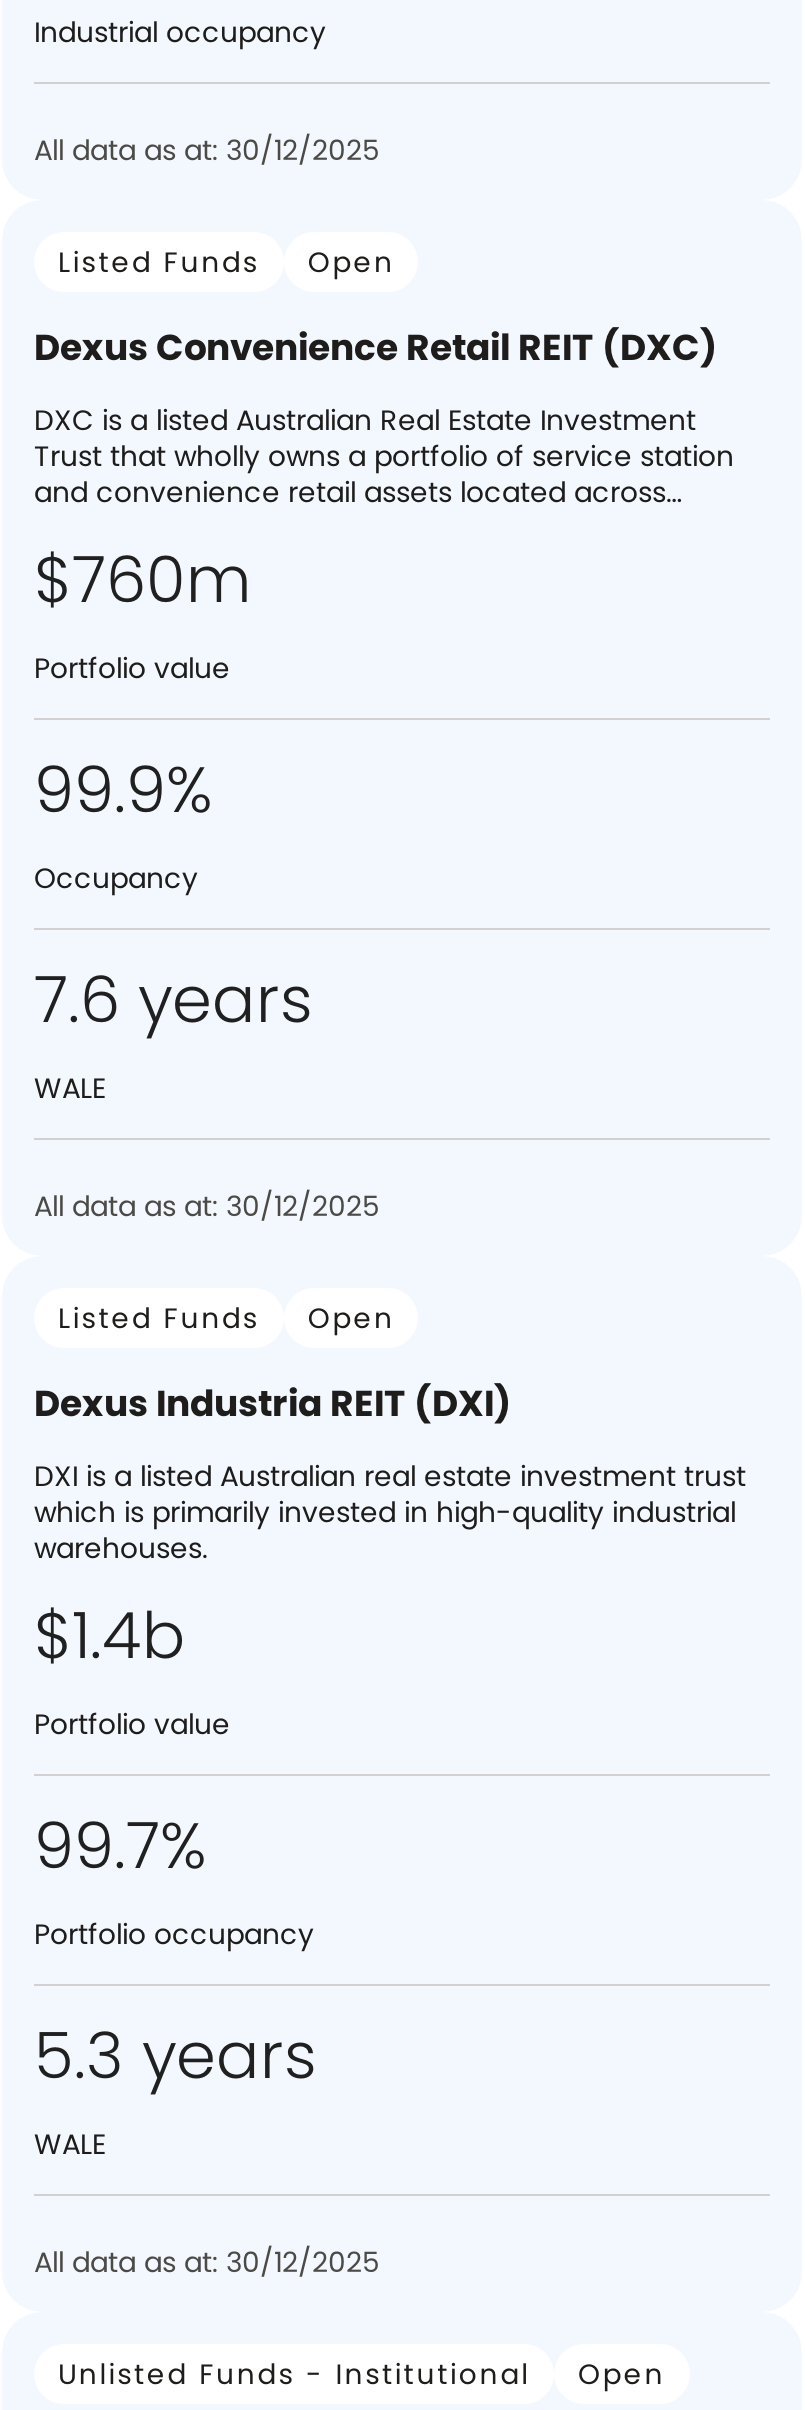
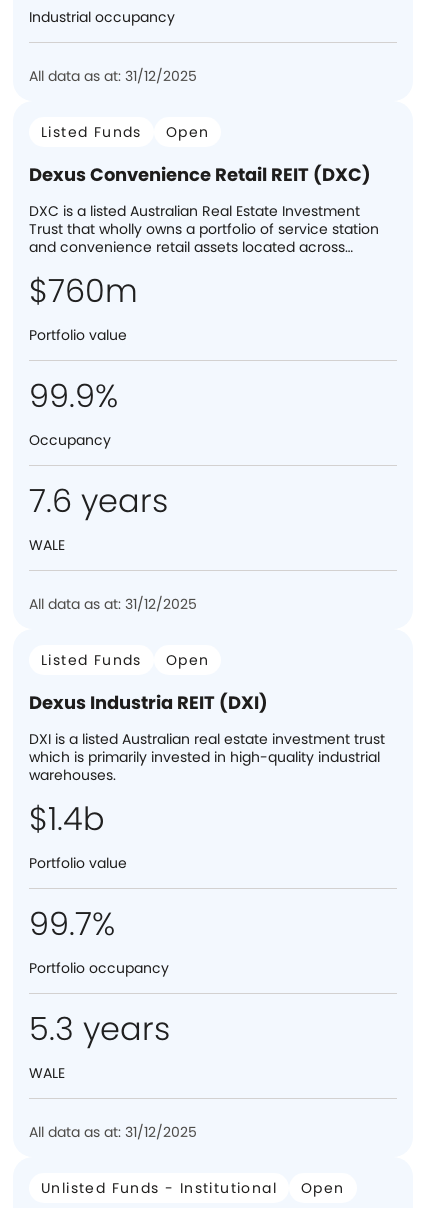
[34,130,380,170] All data as at: 30/12/2025 -> [29,66,197,86] All data as at: 31/12/2025
[34,1186,380,1226] All data as at: 30/12/2025 -> [29,594,197,614] All data as at: 31/12/2025
[34,2242,380,2282] All data as at: 30/12/2025 -> [29,1122,197,1142] All data as at: 31/12/2025

